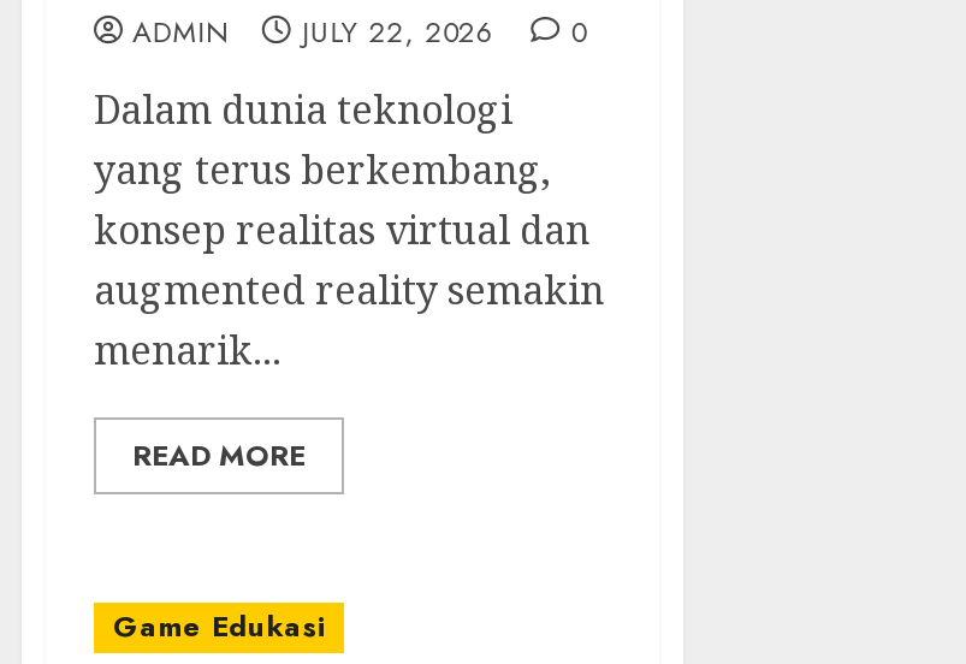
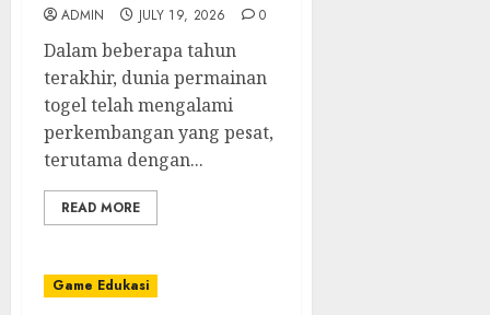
[132,11,587,54] ADMIN JULY 22, 2026 0 -> [61,5,267,25] ADMIN JULY 19, 2026 0
[94,83,604,377] Dalam dunia teknologi | yang terus berkembang, | konsep realitas virtual dan | augmented reality semakin | menarik... -> [44,38,273,172] Dalam beberapa tahun | terakhir, dunia permainan | togel telah mengalami | perkembangan yang pesat, | terutama dengan...

